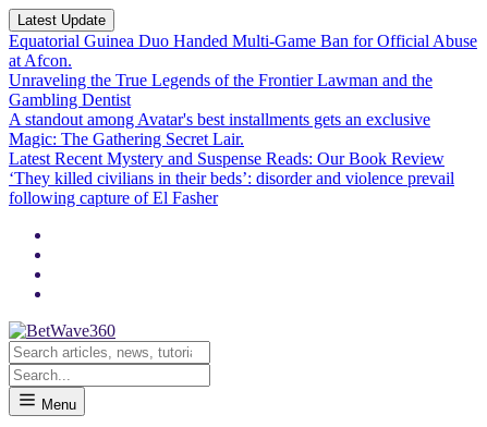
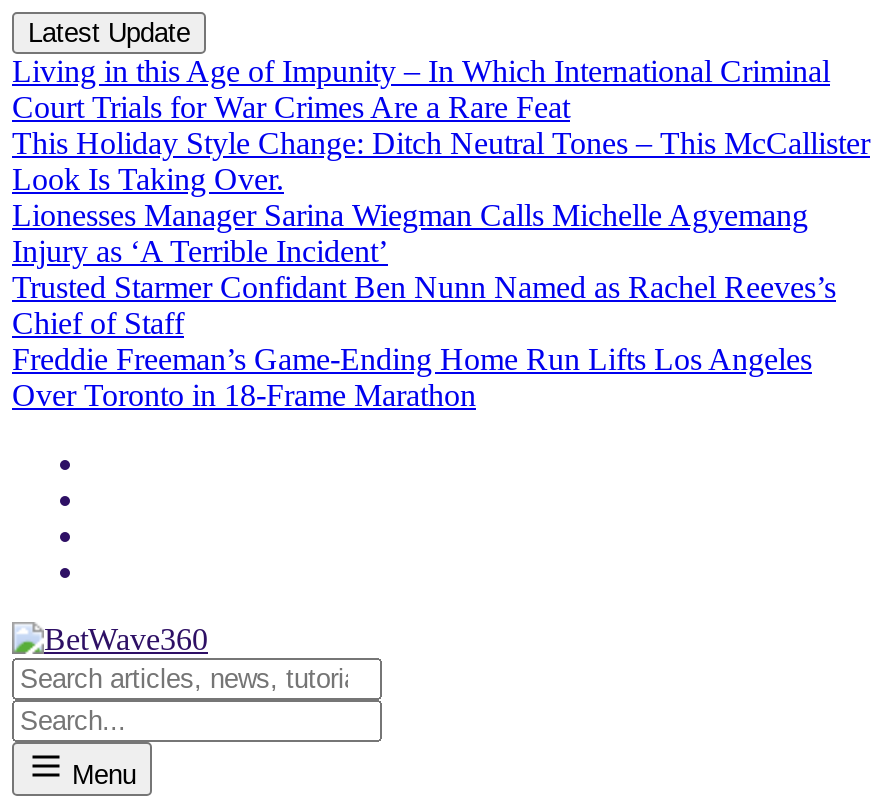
[9,32,477,207] Equatorial Guinea Duo Handed Multi-Game Ban for Official Abuse | at Afcon. | Unraveling the True Legends of the Frontier Lawman and the | Gambling Dentist | A standout among Avatar's best installments gets an exclusive | Magic: The Gathering Secret Lair. | Latest Recent Mystery and Suspense Reads: Our Book Review | ‘They killed civilians in their beds’: disorder and violence prevail | following capture of El Fasher -> [12,54,870,412] Living in this Age of Impunity – In Which International Criminal | Court Trials for War Crimes Are a Rare Feat | This Holiday Style Change: Ditch Neutral Tones – This McCallister | Look Is Taking Over. | Lionesses Manager Sarina Wiegman Calls Michelle Agyemang | Injury as ‘A Terrible Incident’ | Trusted Starmer Confidant Ben Nunn Named as Rachel Reeves’s | Chief of Staff | Freddie Freeman’s Game-Ending Home Run Lifts Los Angeles | Over Toronto in 18-Frame Marathon

